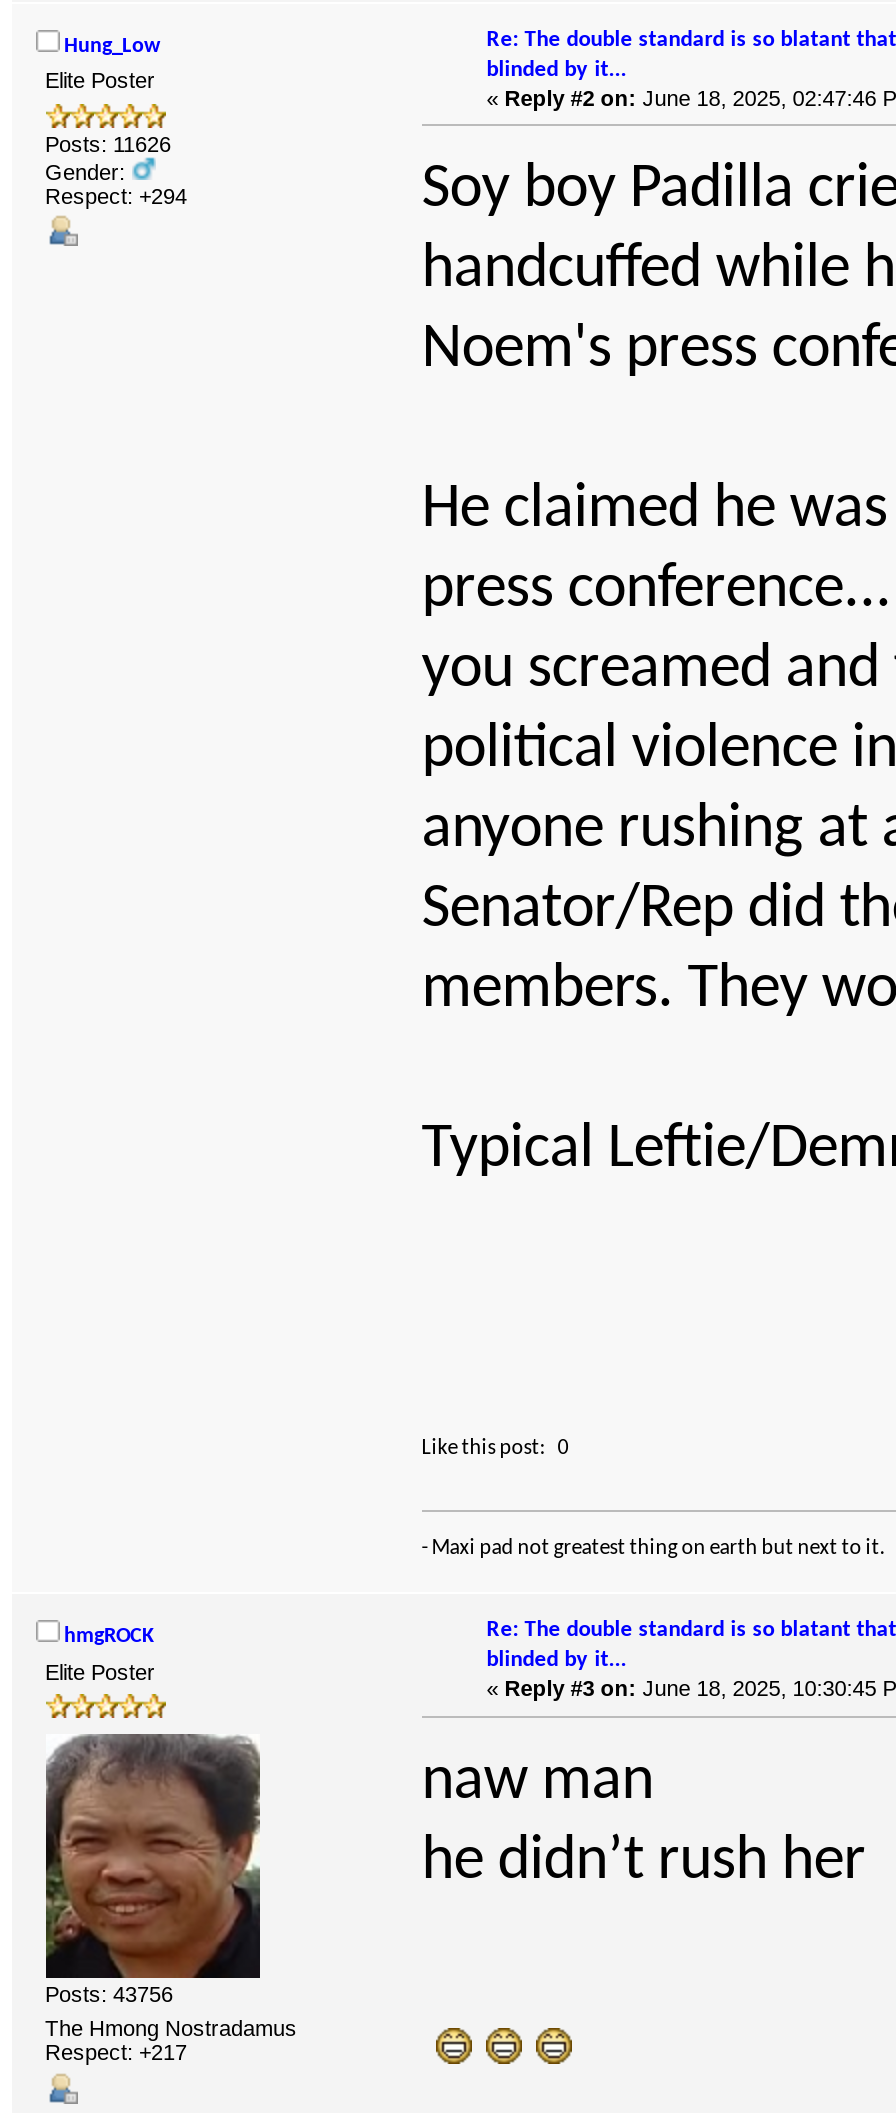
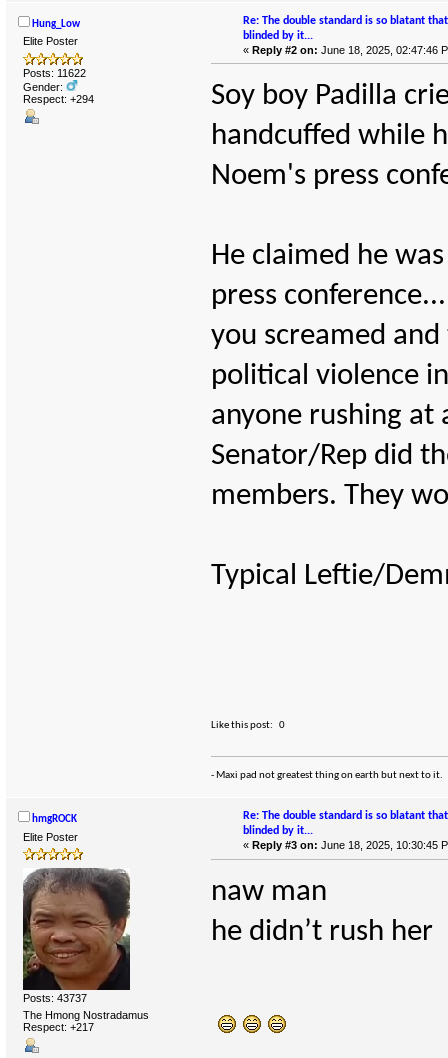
[45,132,171,156] Posts: 11626 -> [22,67,85,79] Posts: 11622
[45,1982,173,2006] Posts: 43756 -> [22,992,86,1004] Posts: 43737

